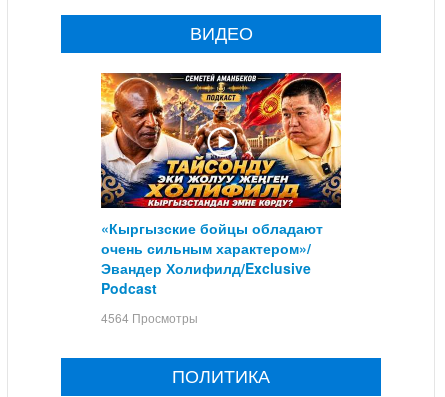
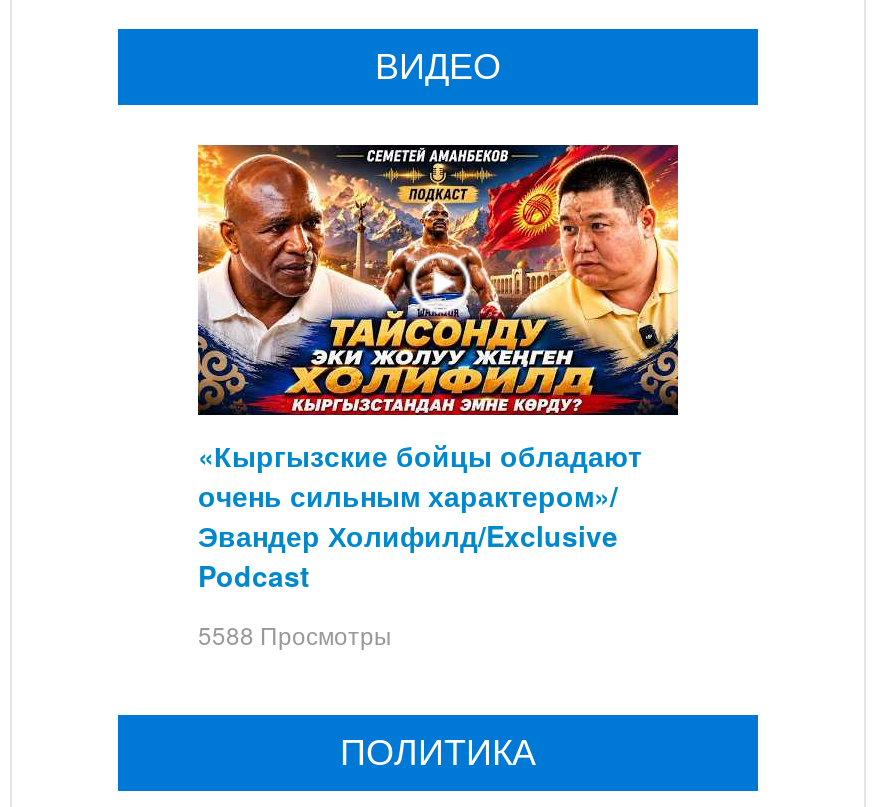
[101,309,198,326] 4564 Просмотры -> [198,617,392,651] 5588 Просмотры

